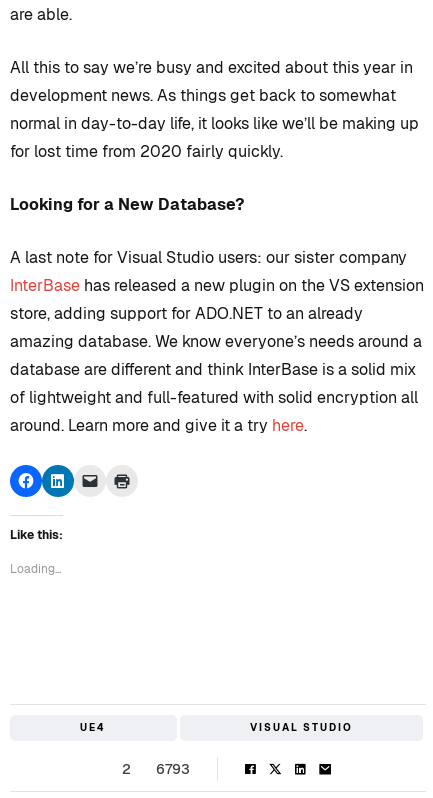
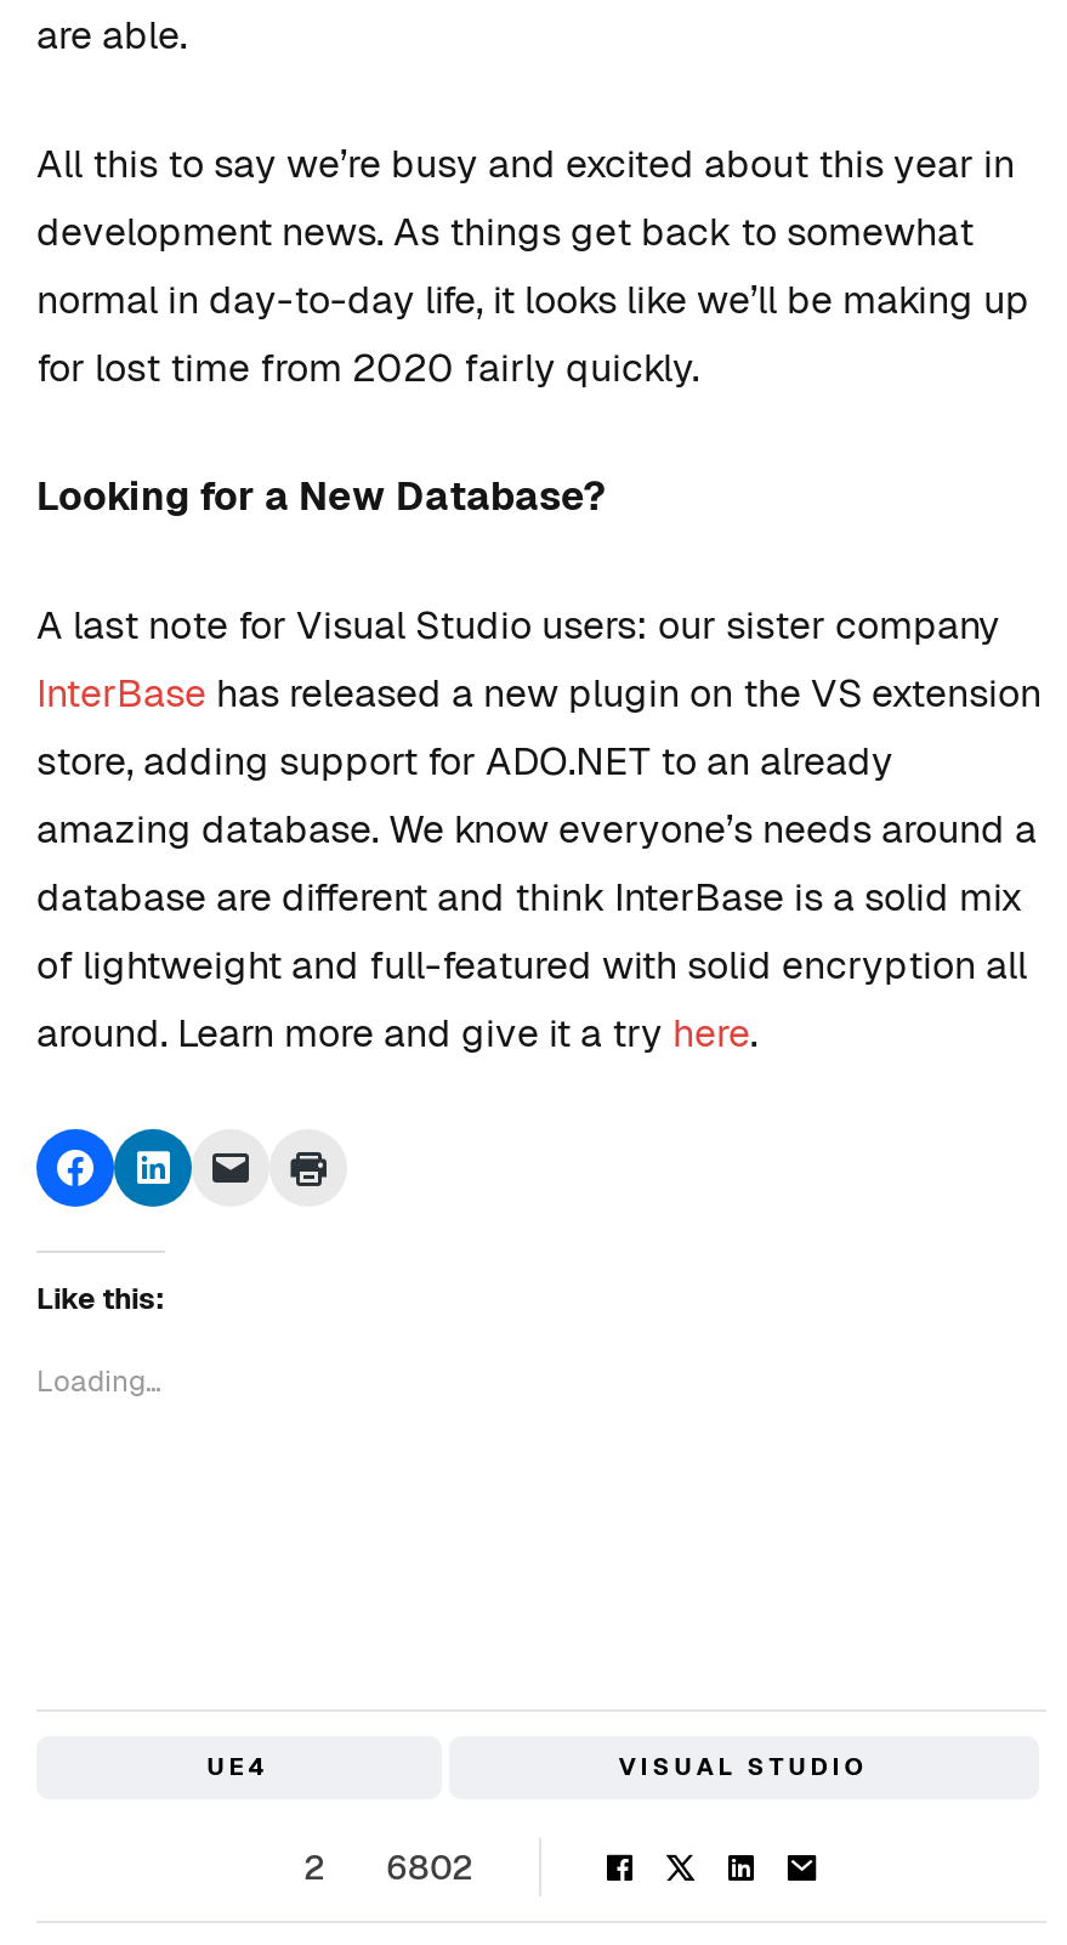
[122,760,190,778] 2 6793 -> [303,1846,473,1890] 2 6802

